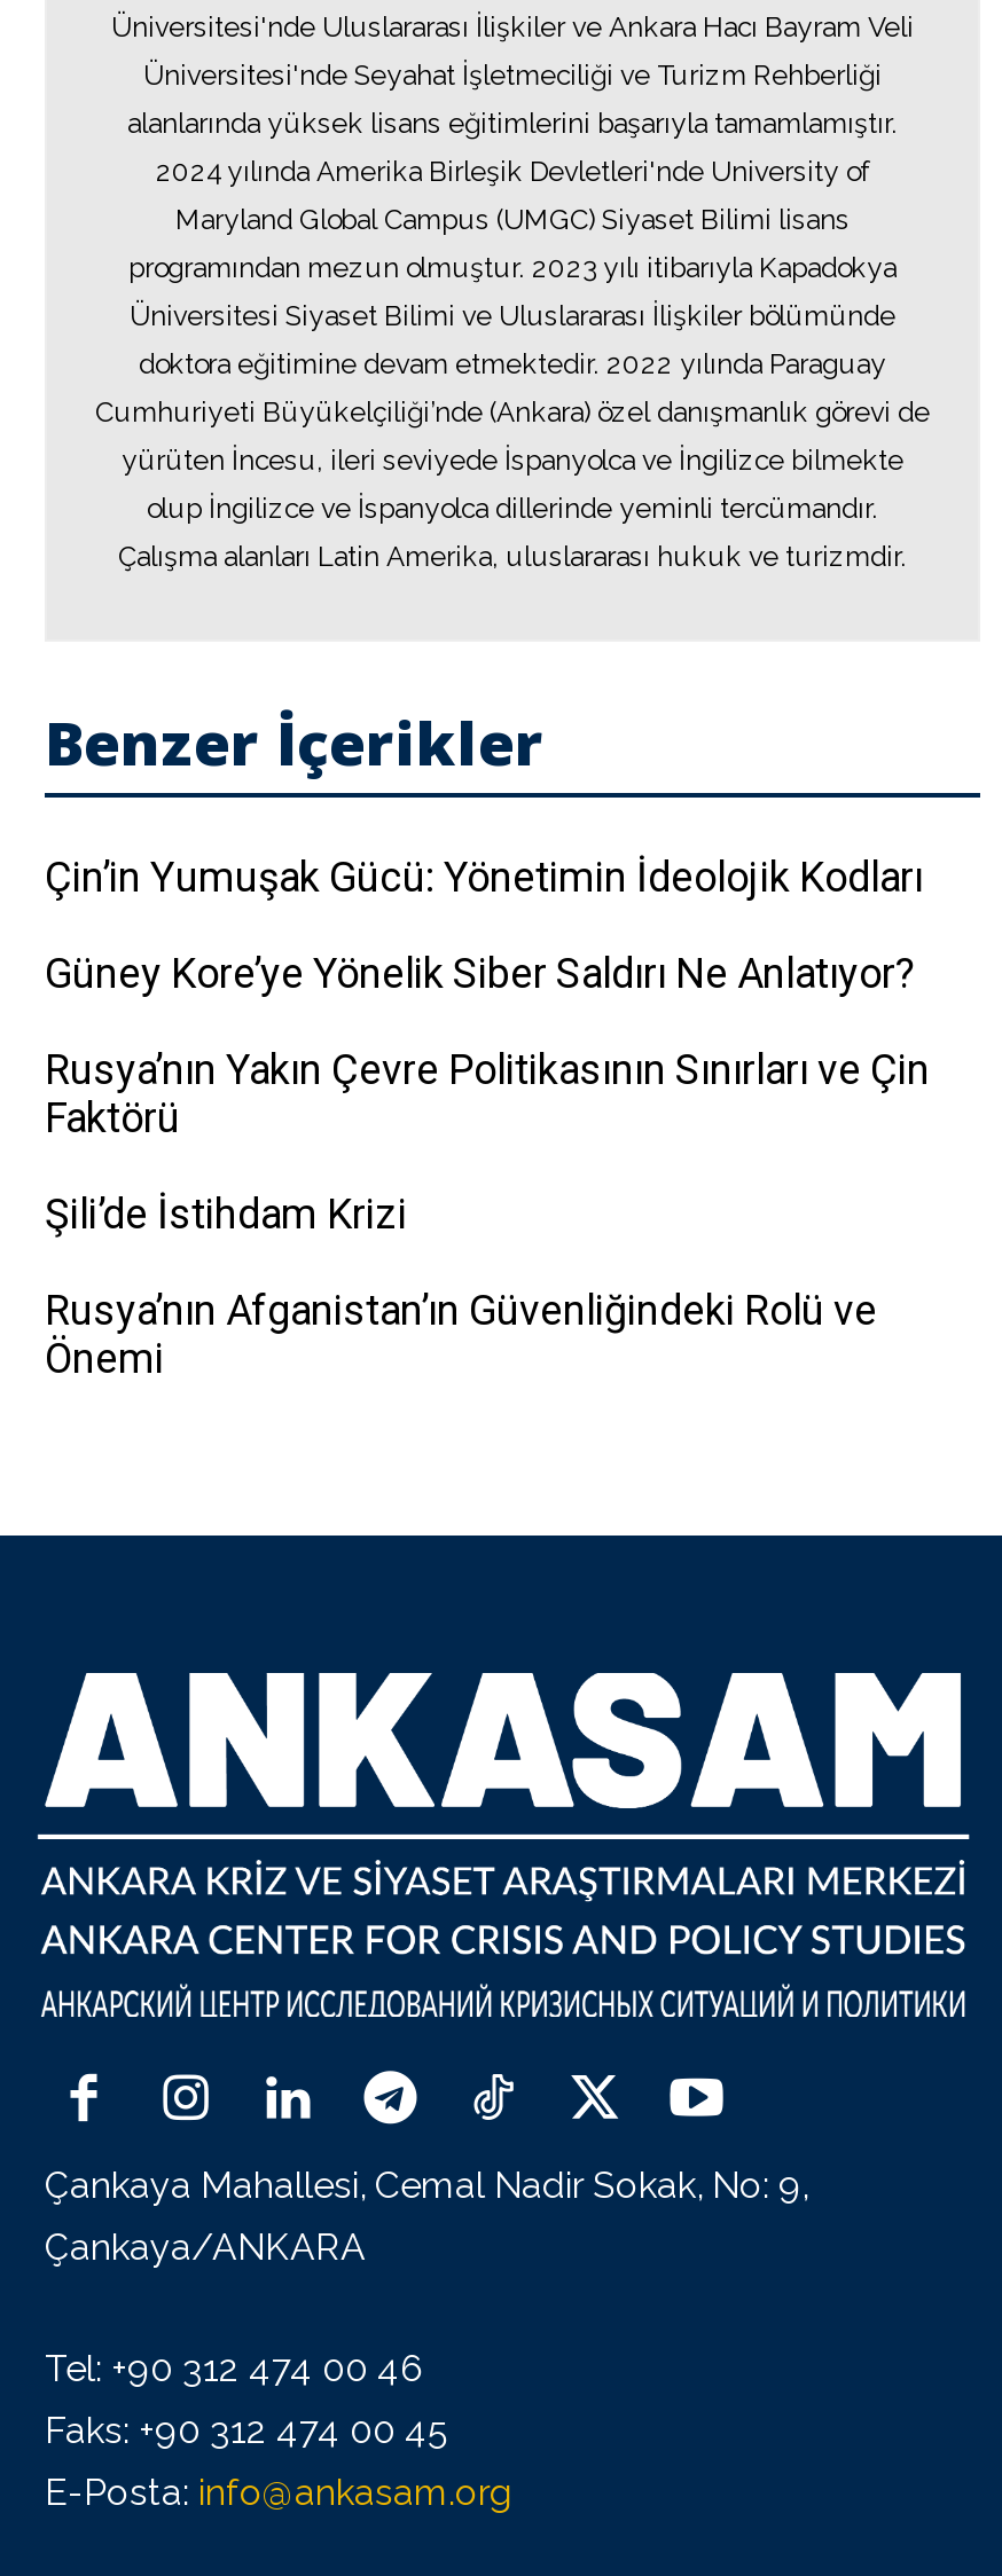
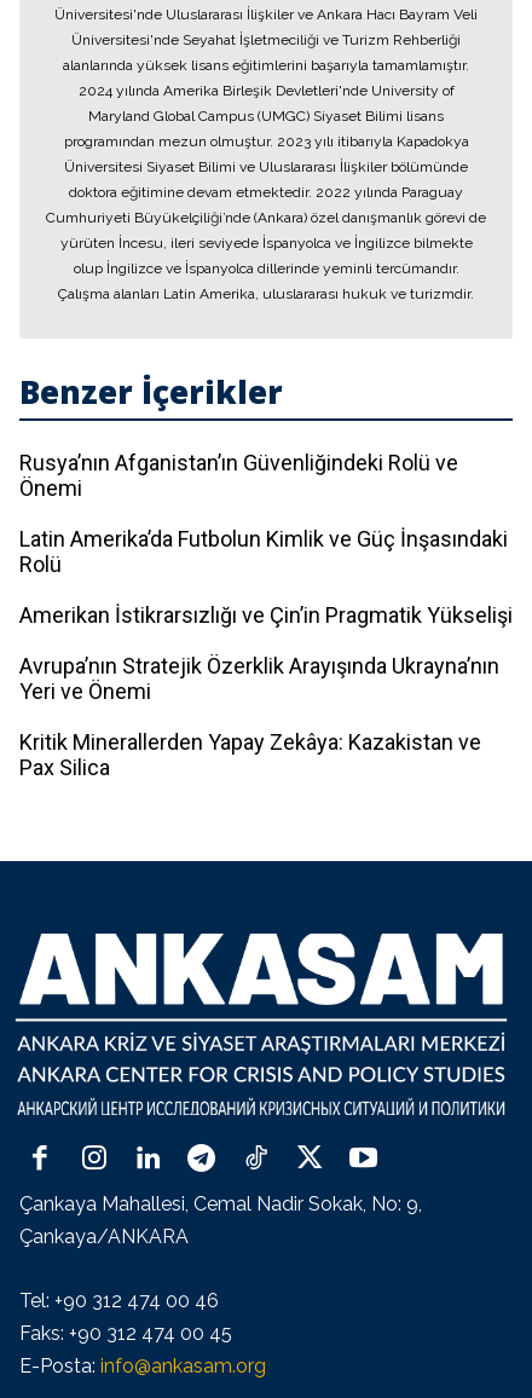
[45,853,930,1238] Çin’in Yumuşak Gücü: Yönetimin İdeolojik Kodları | Güney Kore’ye Yönelik Siber Saldırı Ne Anlatıyor? | Rusya’nın Yakın Çevre Politikasının Sınırları ve Çin | Faktörü | Şili’de İstihdam Krizi -> none
moved [45,1286,877,1382] -> [19,450,458,501]: Rusya’nın Afganistan’ın Güvenliğindeki Rolü ve | Önemi
none -> [19,526,513,780] Latin Amerika’da Futbolun Kimlik ve Güç İnşasındaki | Rolü | Amerikan İstikrarsızlığı ve Çin’in Pragmatik Yükselişi | Avrupa’nın Stratejik Özerklik Arayışında Ukrayna’nın | Yeri ve Önemi | Kritik Minerallerden Yapay Zekâya: Kazakistan ve | Pax Silica

